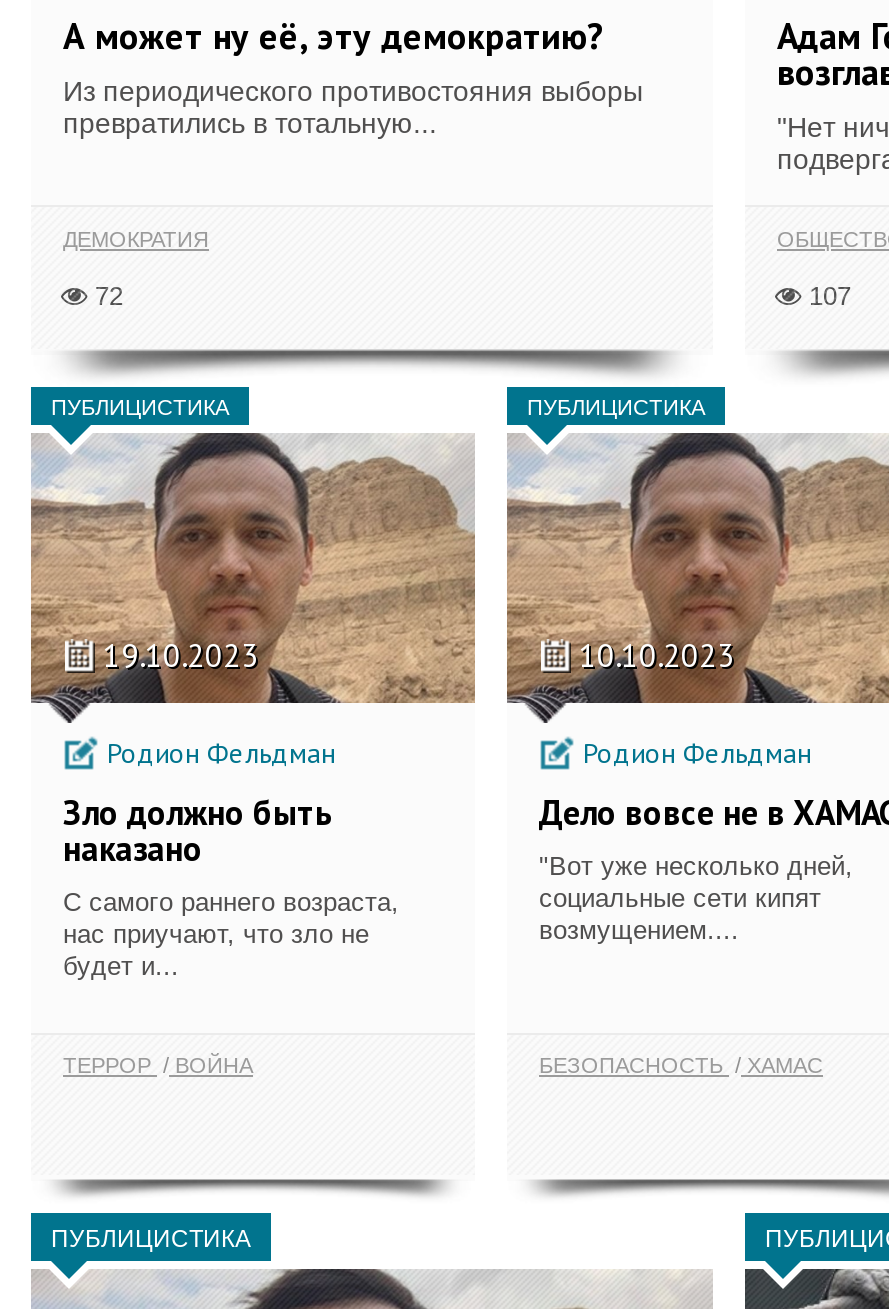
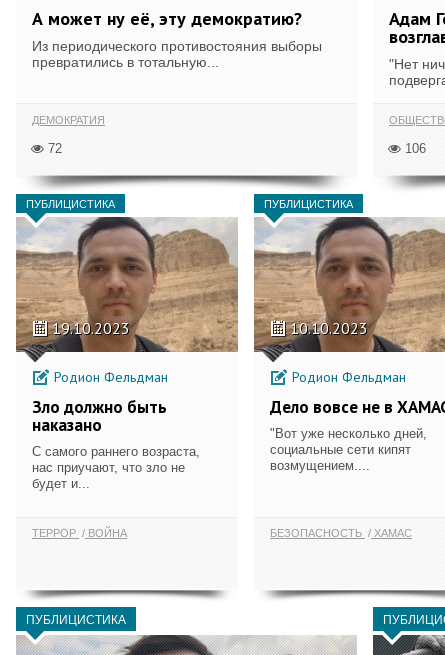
[801,281,851,311] 107 -> [401,141,426,156] 106

